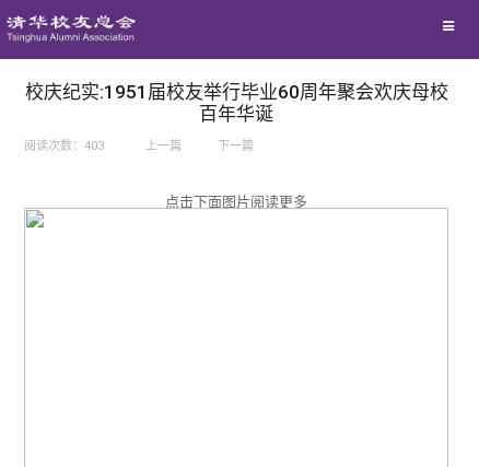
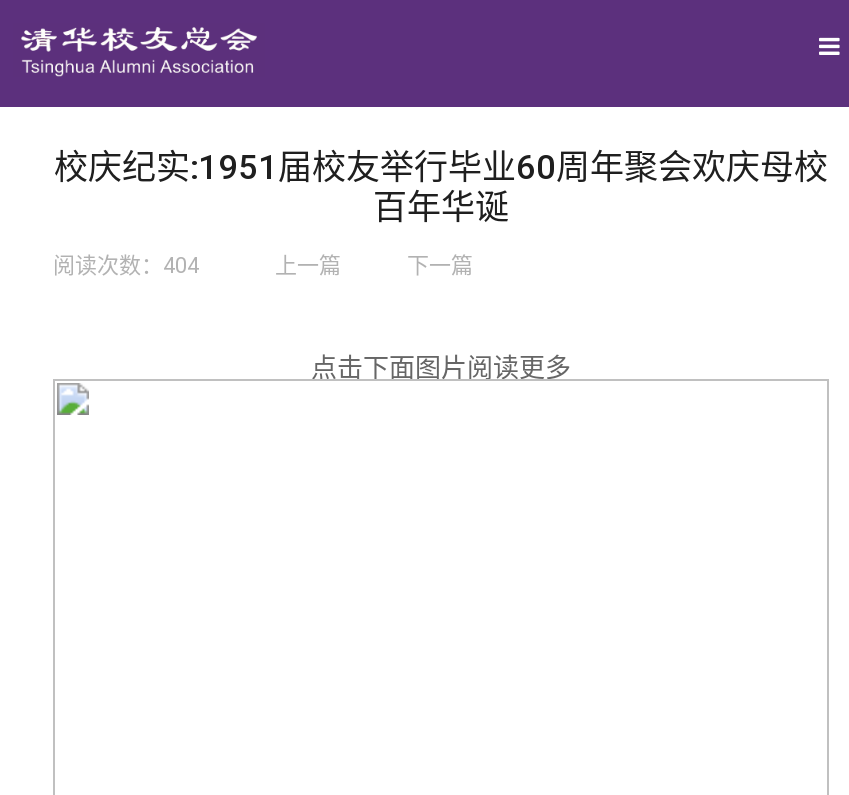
[24,139,104,153] 阅读次数：403 -> [53,253,199,279] 阅读次数：404

